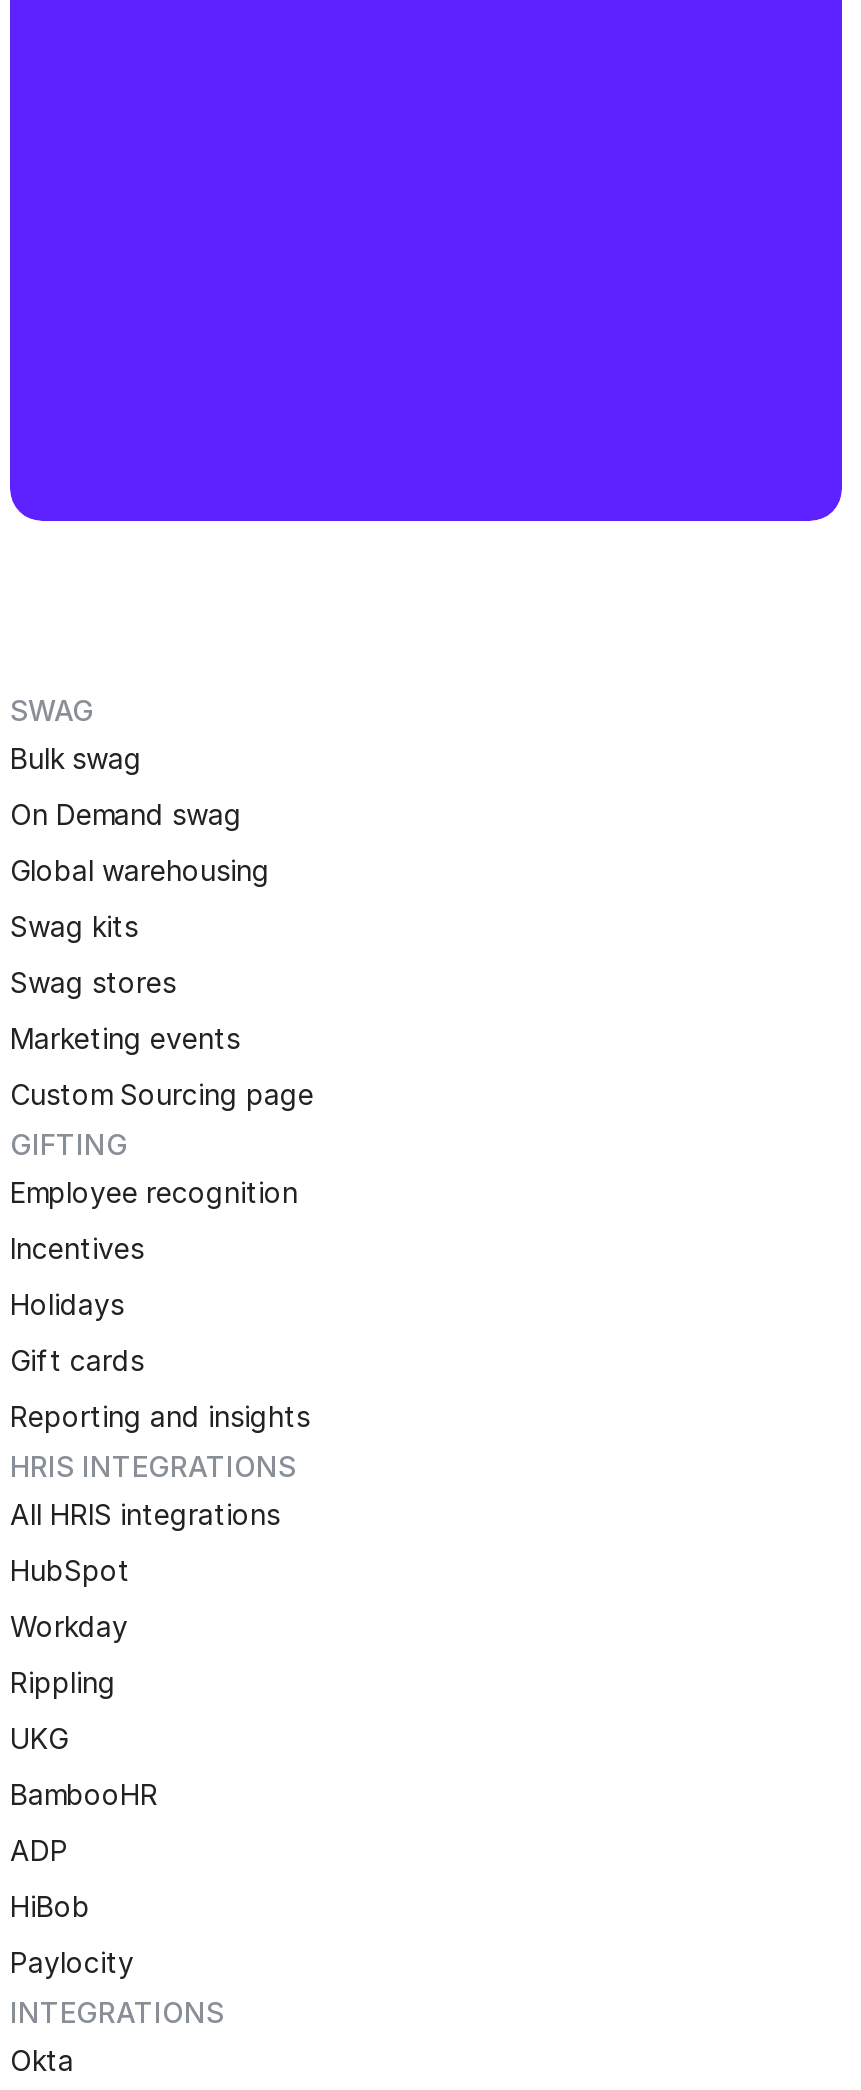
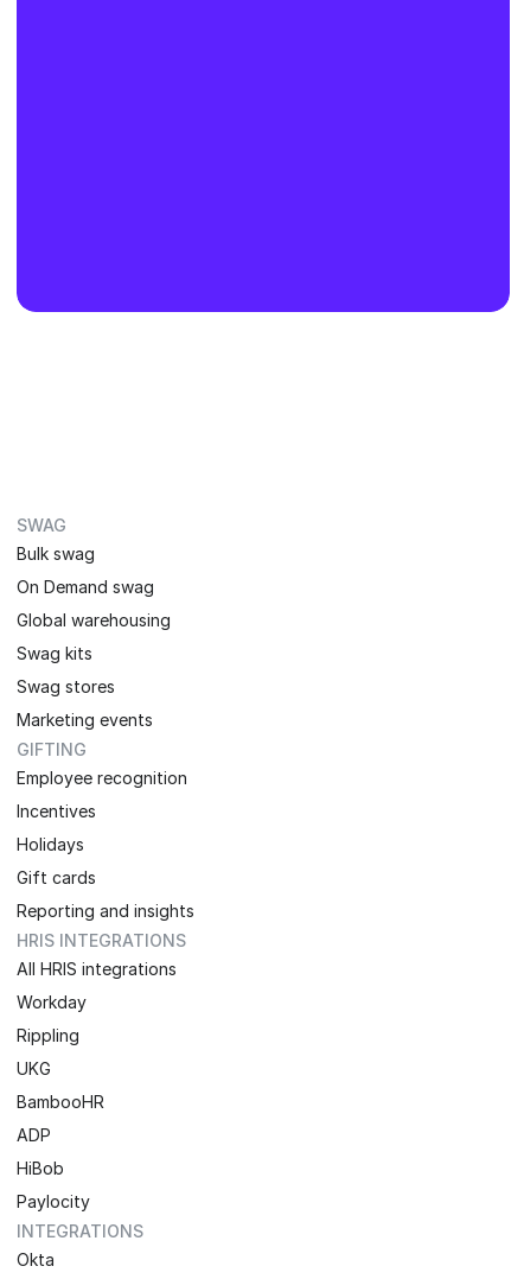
moved [10,693,270,1055] -> [17,515,171,730]: SWAG | Bulk swag | On Demand swag | Global warehousing | Swag kits | Swag stores | Marketing events
[10,1077,314,1111] Custom Sourcing page -> none
moved [10,1127,310,1531] -> [17,739,194,979]: GIFTING | Employee recognition | Incentives | Holidays | Gift cards | Reporting and insights | HRIS INTEGRATIONS | All HRIS integrations
[10,1553,130,1587] HubSpot -> none

